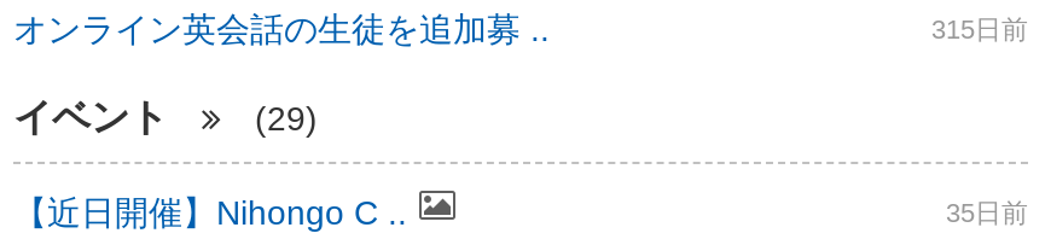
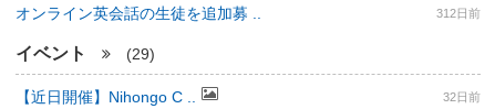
[931,14,1028,43] 315日前 -> [436,6,481,20] 312日前
[946,198,1028,227] 35日前 -> [443,91,481,104] 32日前

